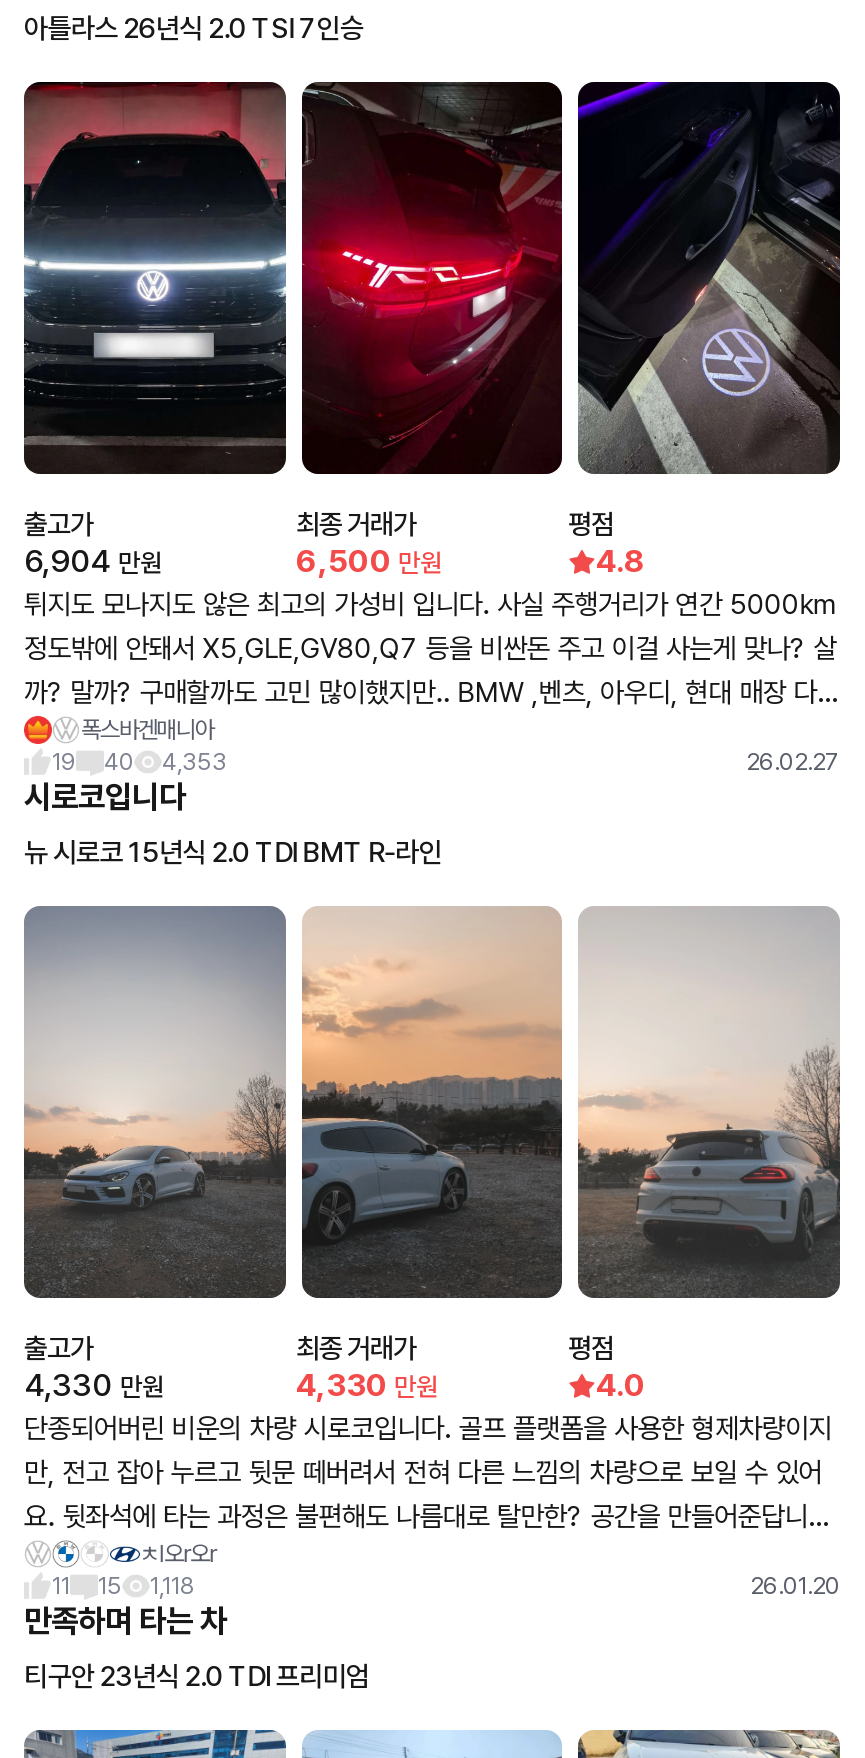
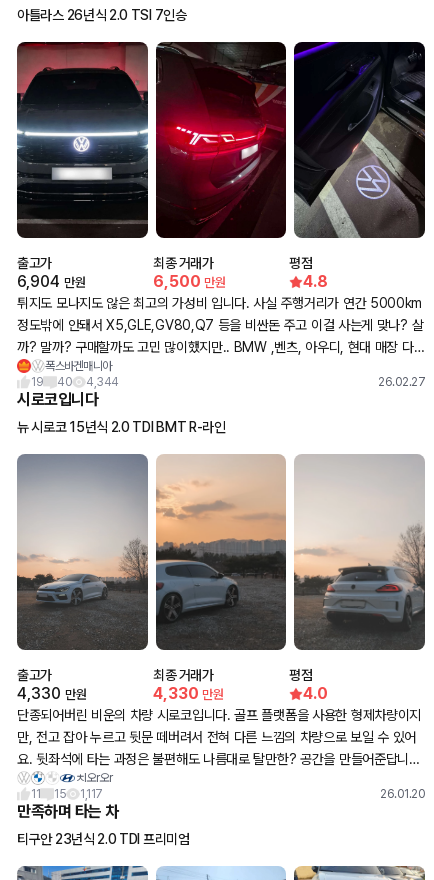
[52,748,227,776] 19 40 4,353 -> [31,375,118,389] 19 40 4,344
[52,1572,195,1600] 11 15 1,118 -> [31,787,102,801] 11 15 1,117

